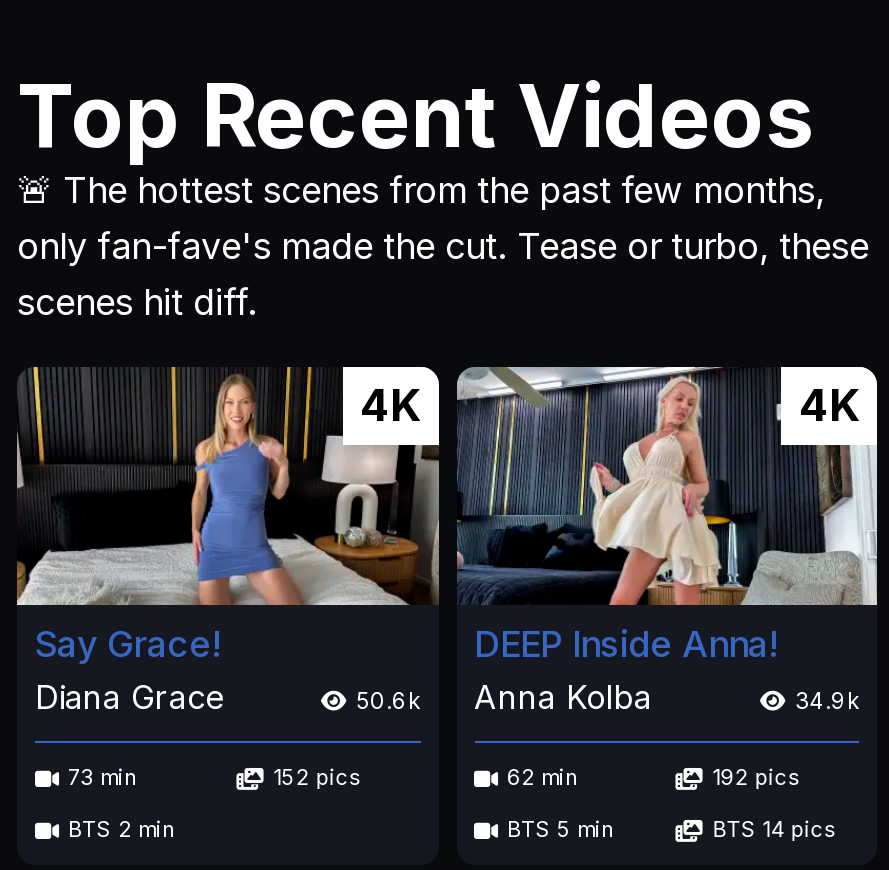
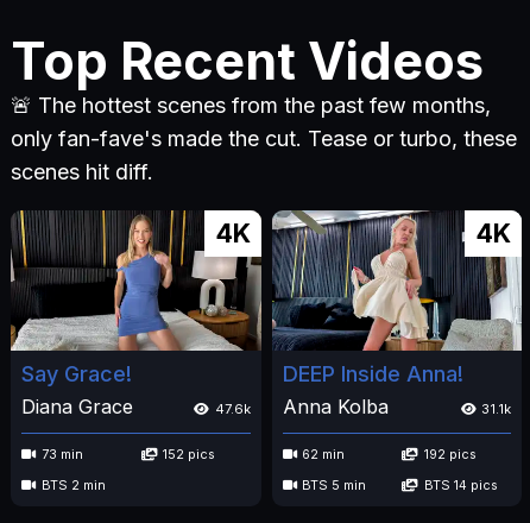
[356,677,652,717] 50.6k Anna Kolba -> [214,394,388,418] 47.6k Anna Kolba
[795,687,859,715] 34.9k -> [481,400,511,417] 31.1k

